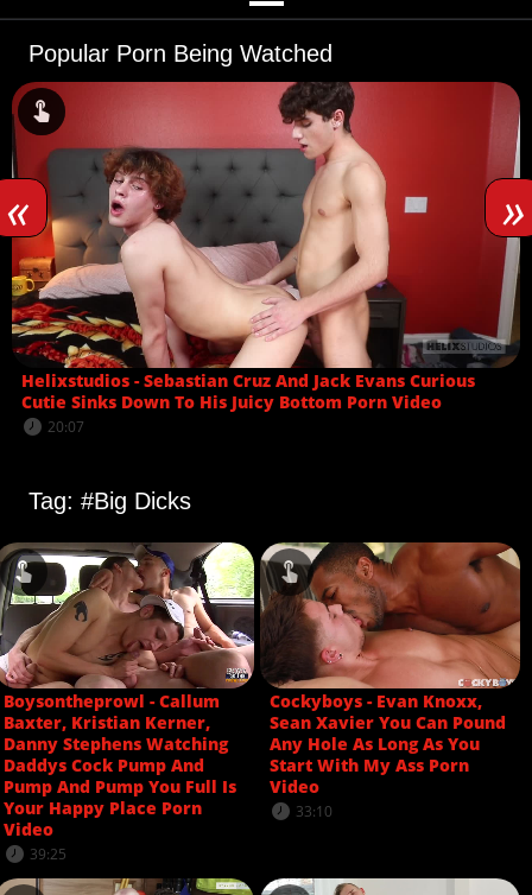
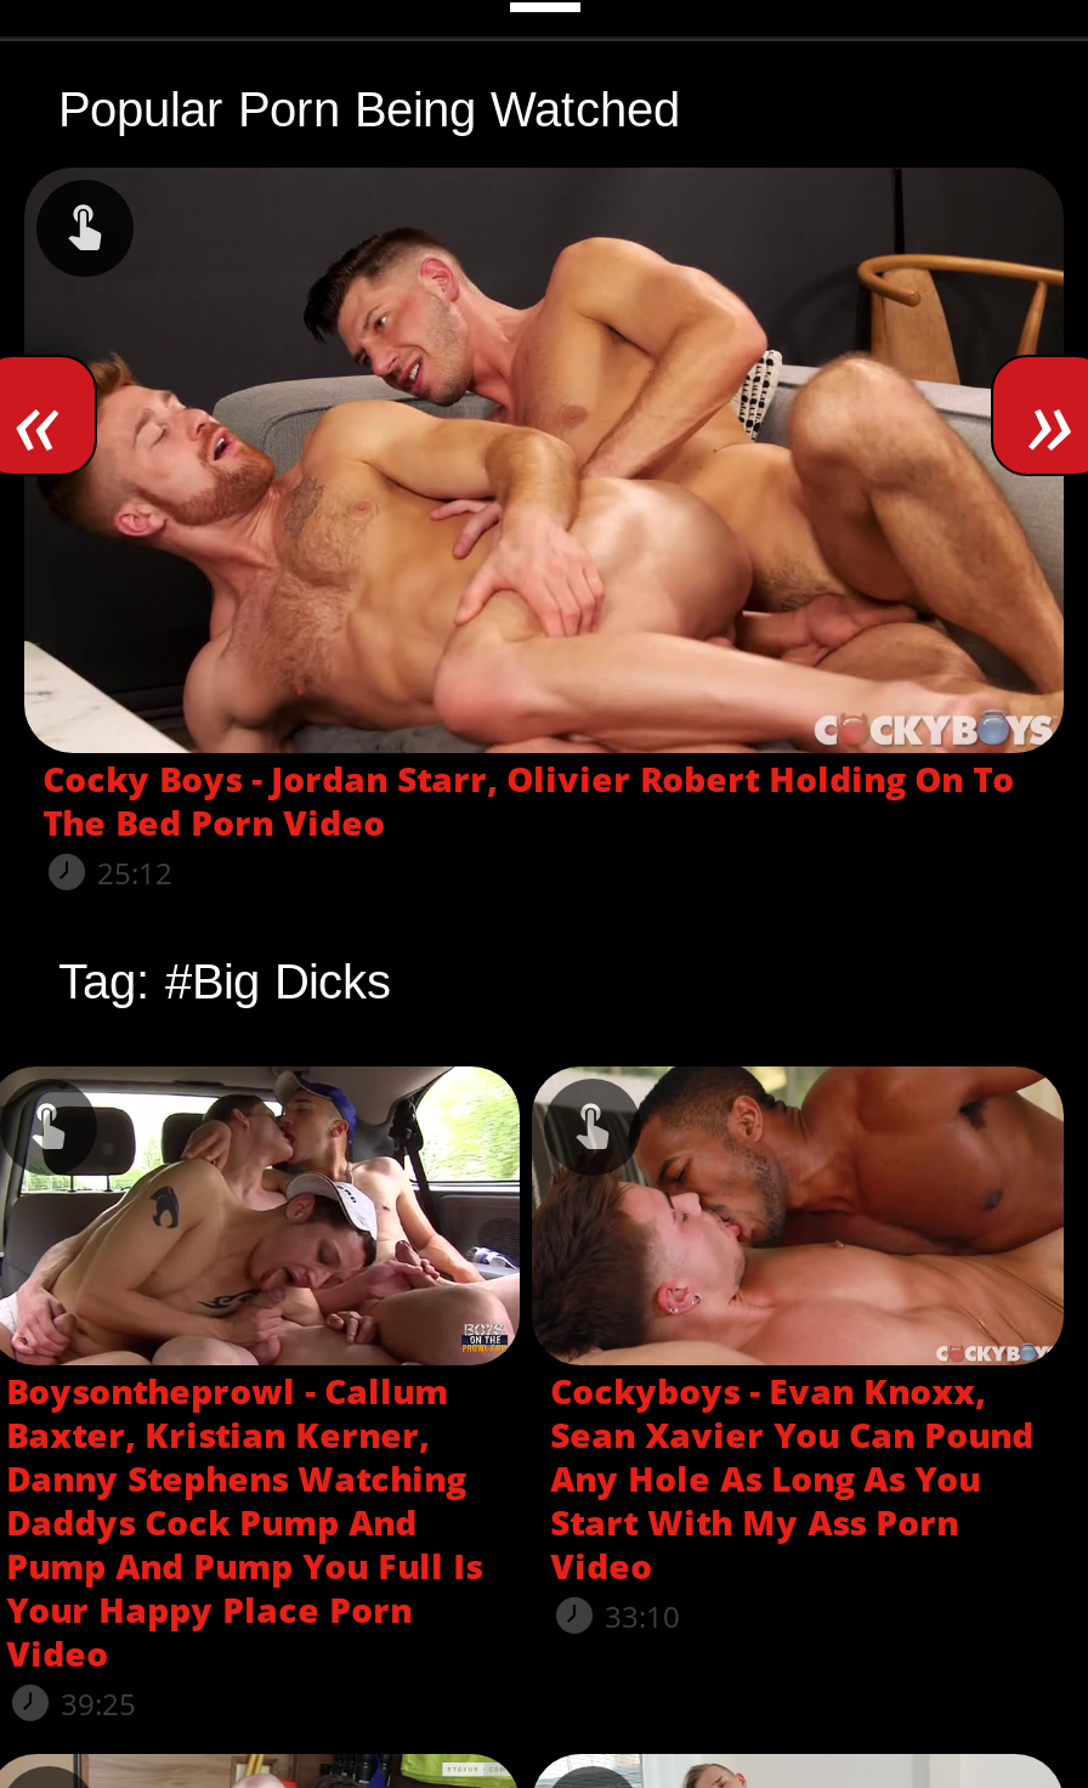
[11,82,521,437] [image] | Helixstudios - Sebastian Cruz And Jack Evans Curious | Cutie Sinks Down To His Juicy Bottom Porn Video | 20:07 -> [22,170,1066,894] [image] | Cocky Boys - Jordan Starr, Olivier Robert Holding On To | The Bed Porn Video | 25:12

